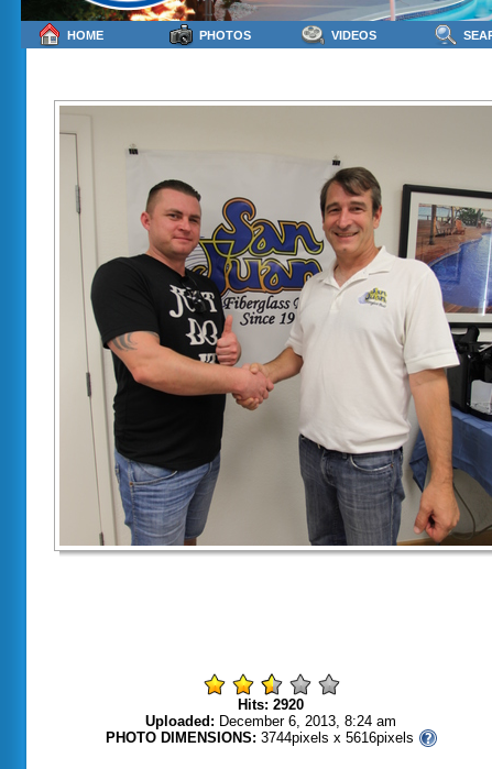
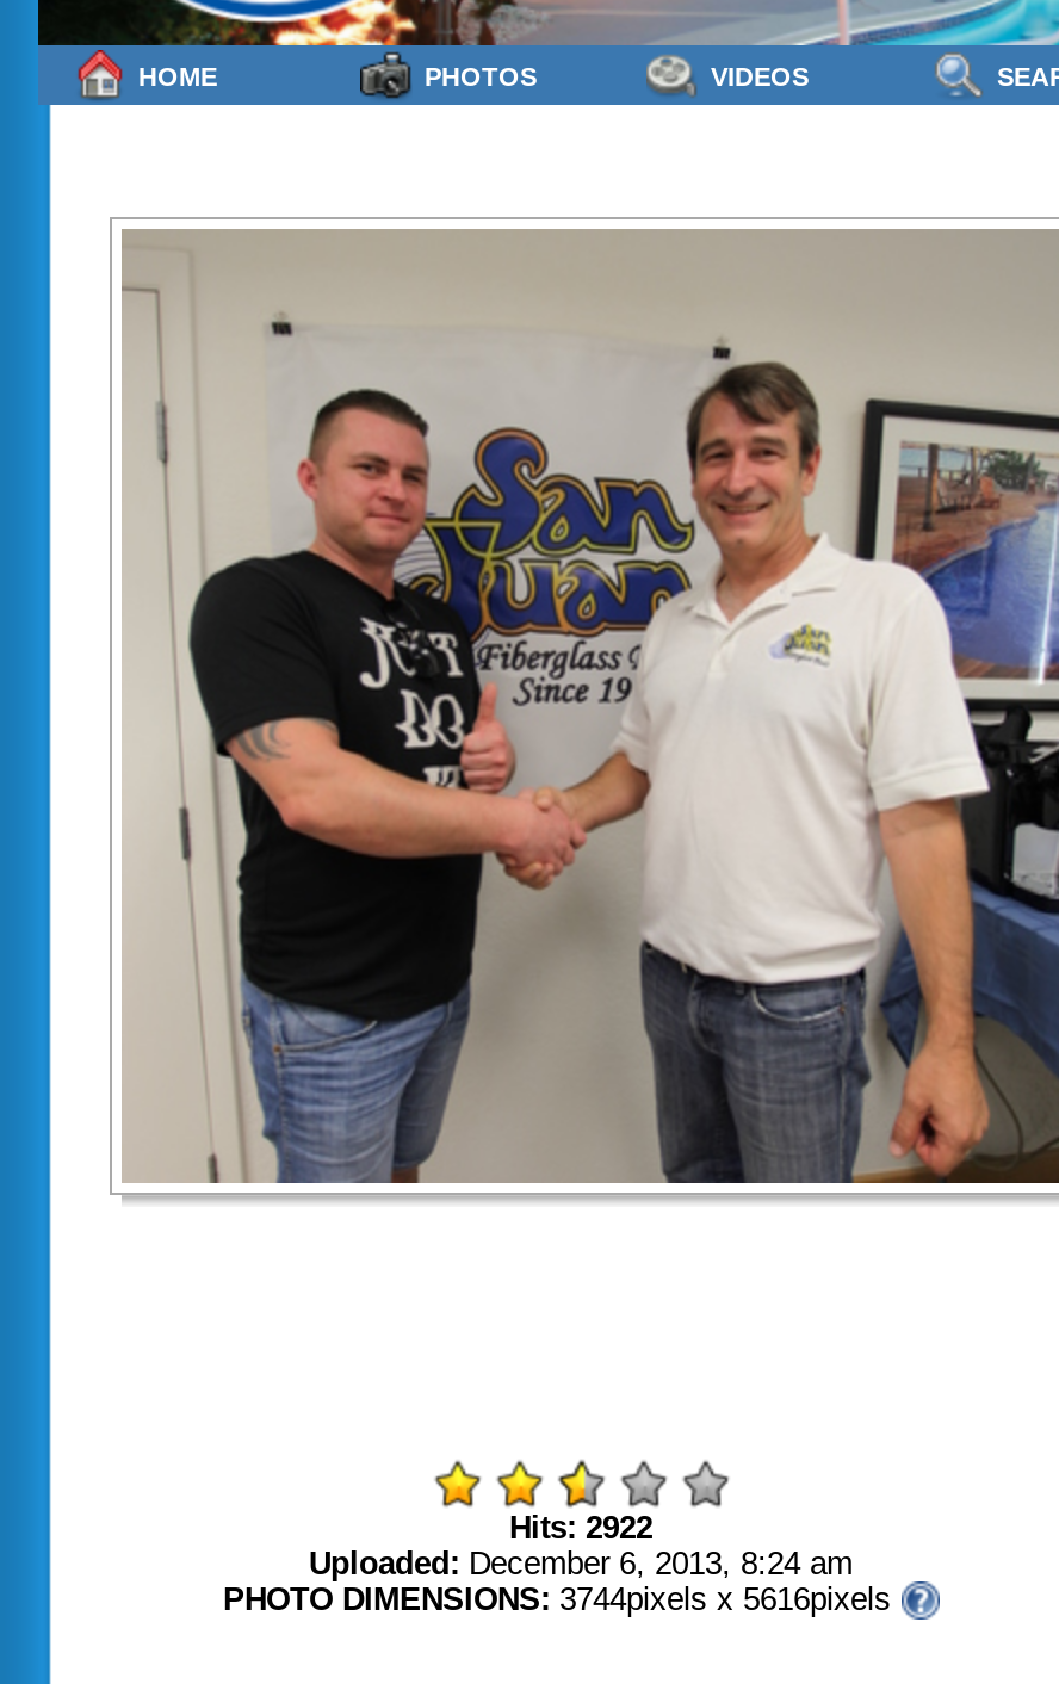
[238,696,304,713] Hits: 2920 -> [509,1510,652,1546] Hits: 2922

